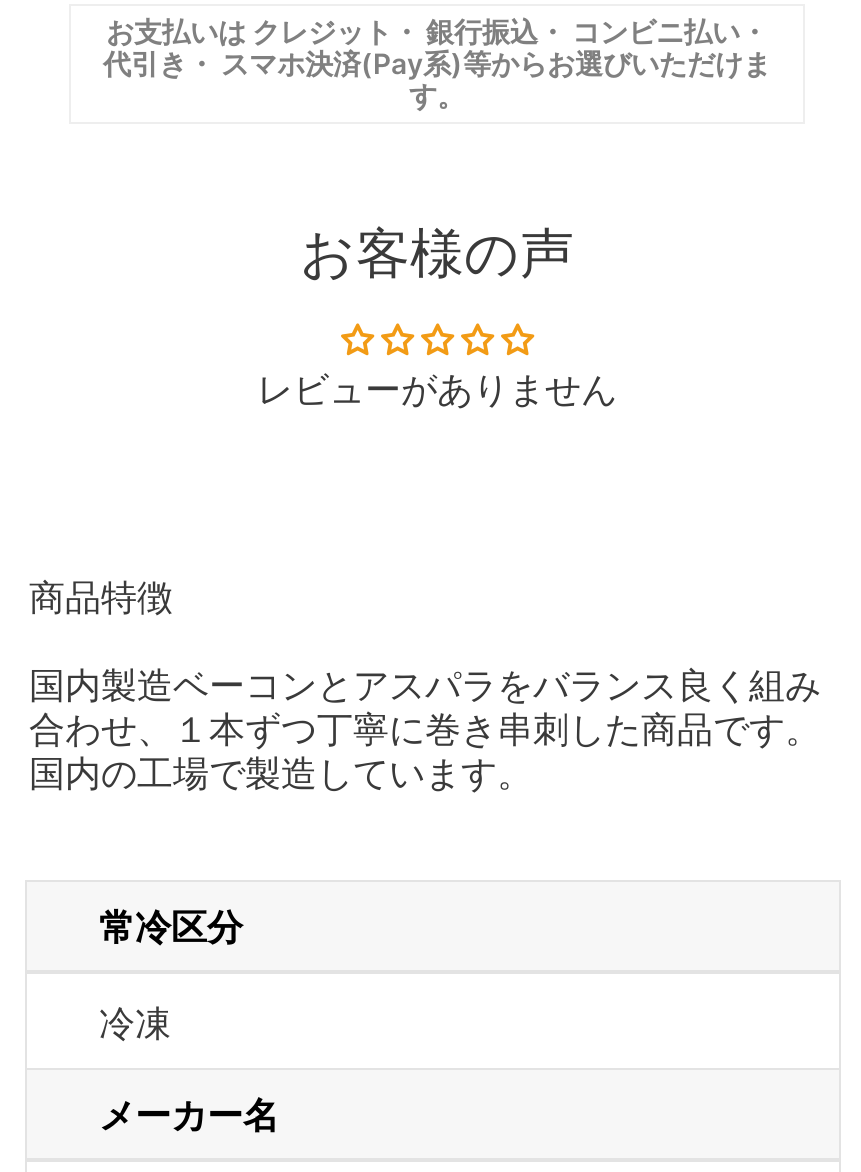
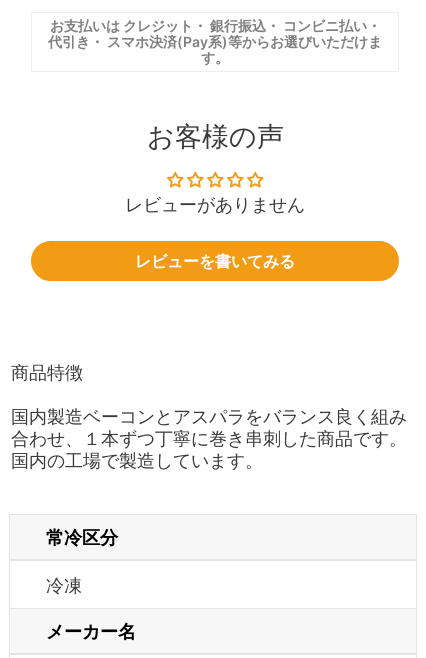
none -> [135,251,295,271] レビューを書いてみる

